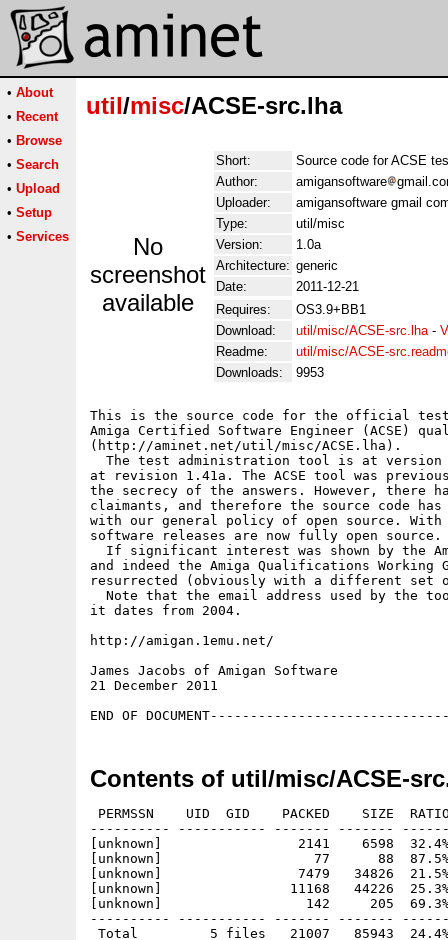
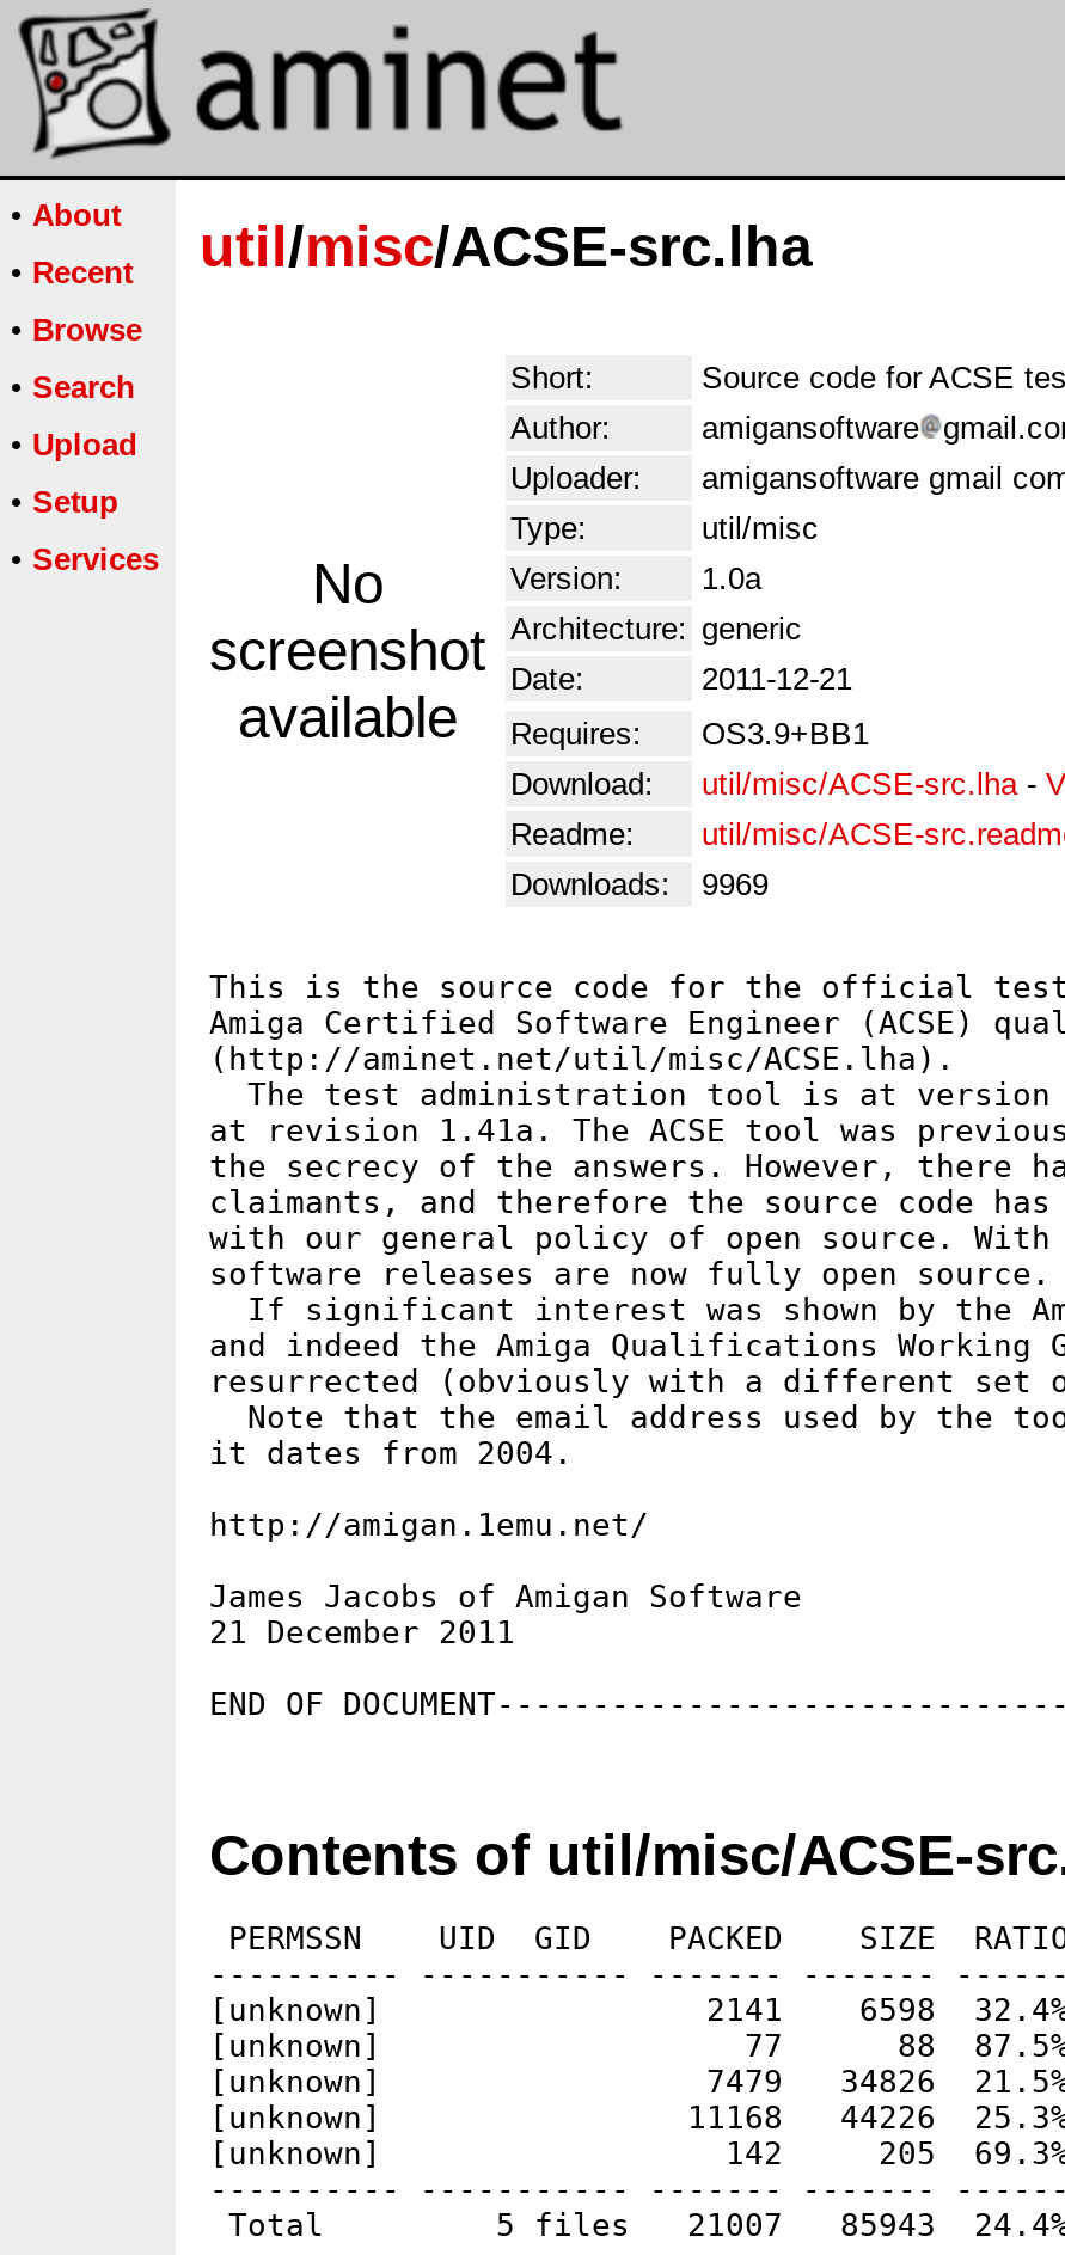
[216,365,324,380] Downloads: 9953 -> [510,866,769,902] Downloads: 9969

